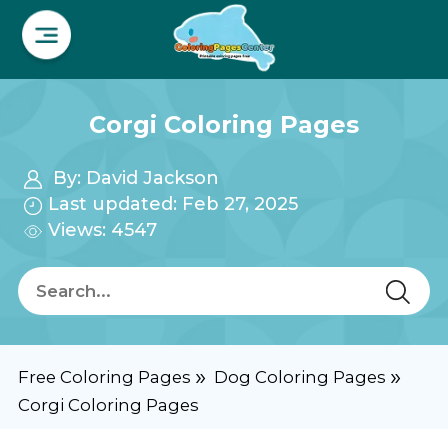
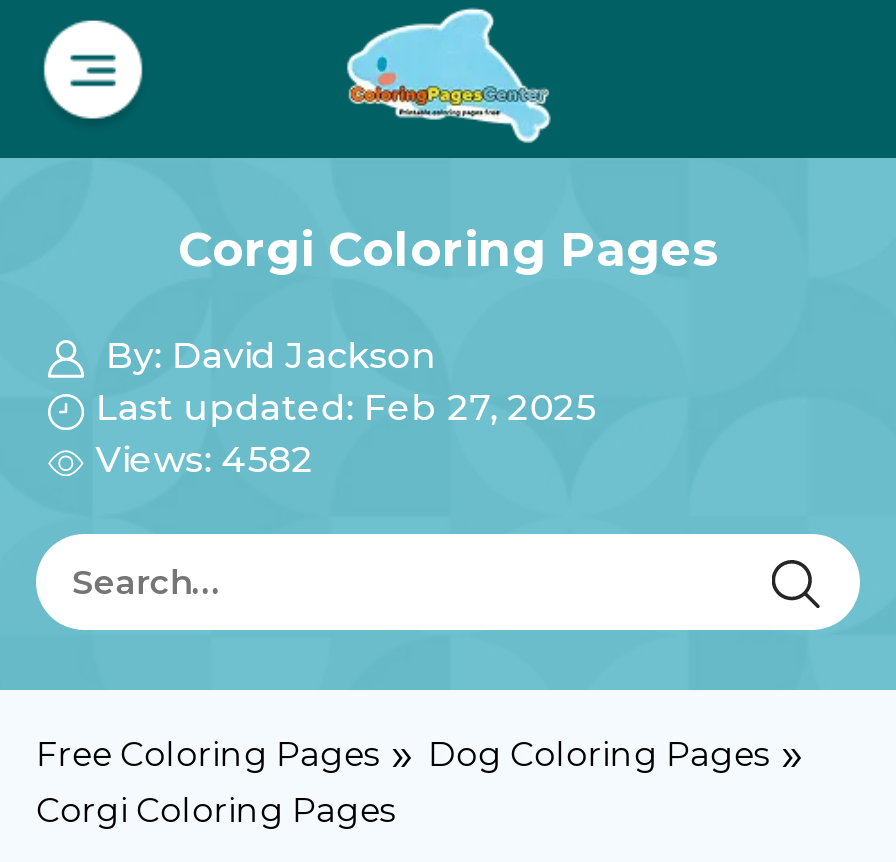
[48,219,157,240] Views: 4547 -> [96,439,314,481] Views: 4582

